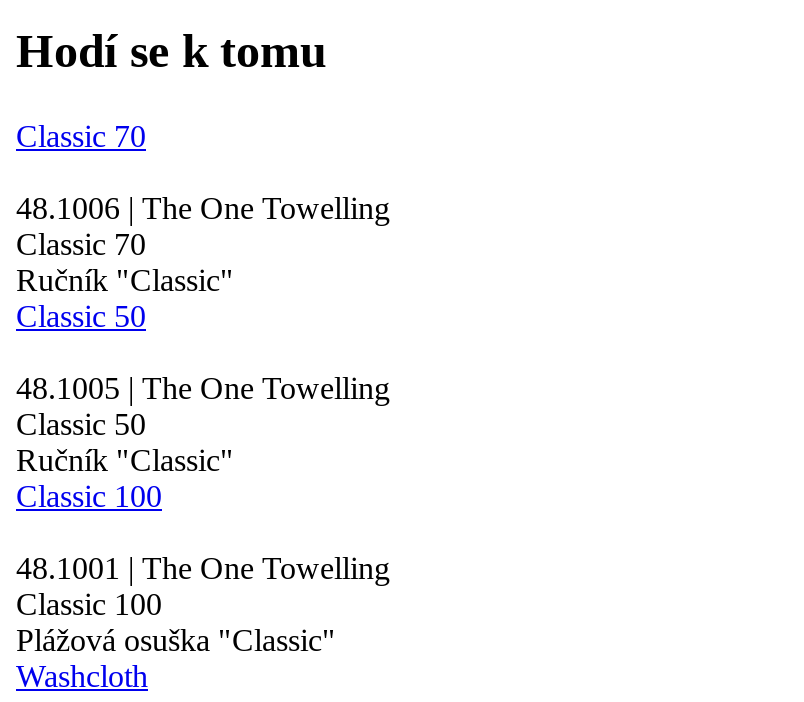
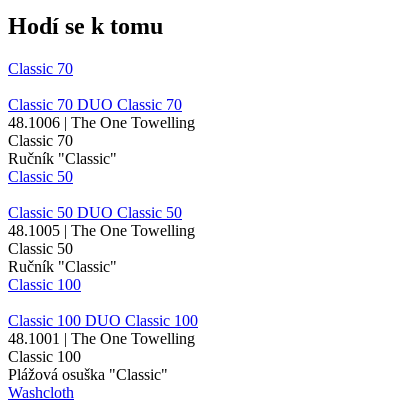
none -> [8,96,182,113] Classic 70 DUO Classic 70
none -> [8,204,182,221] Classic 50 DUO Classic 50
none -> [8,312,198,329] Classic 100 DUO Classic 100

